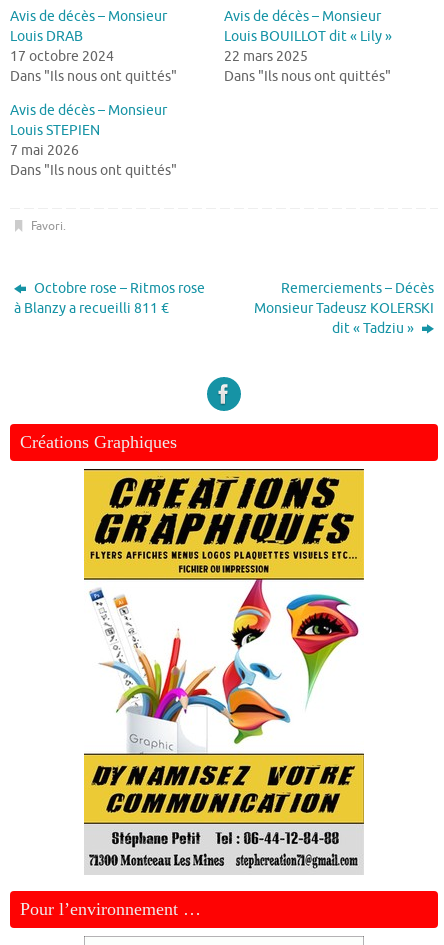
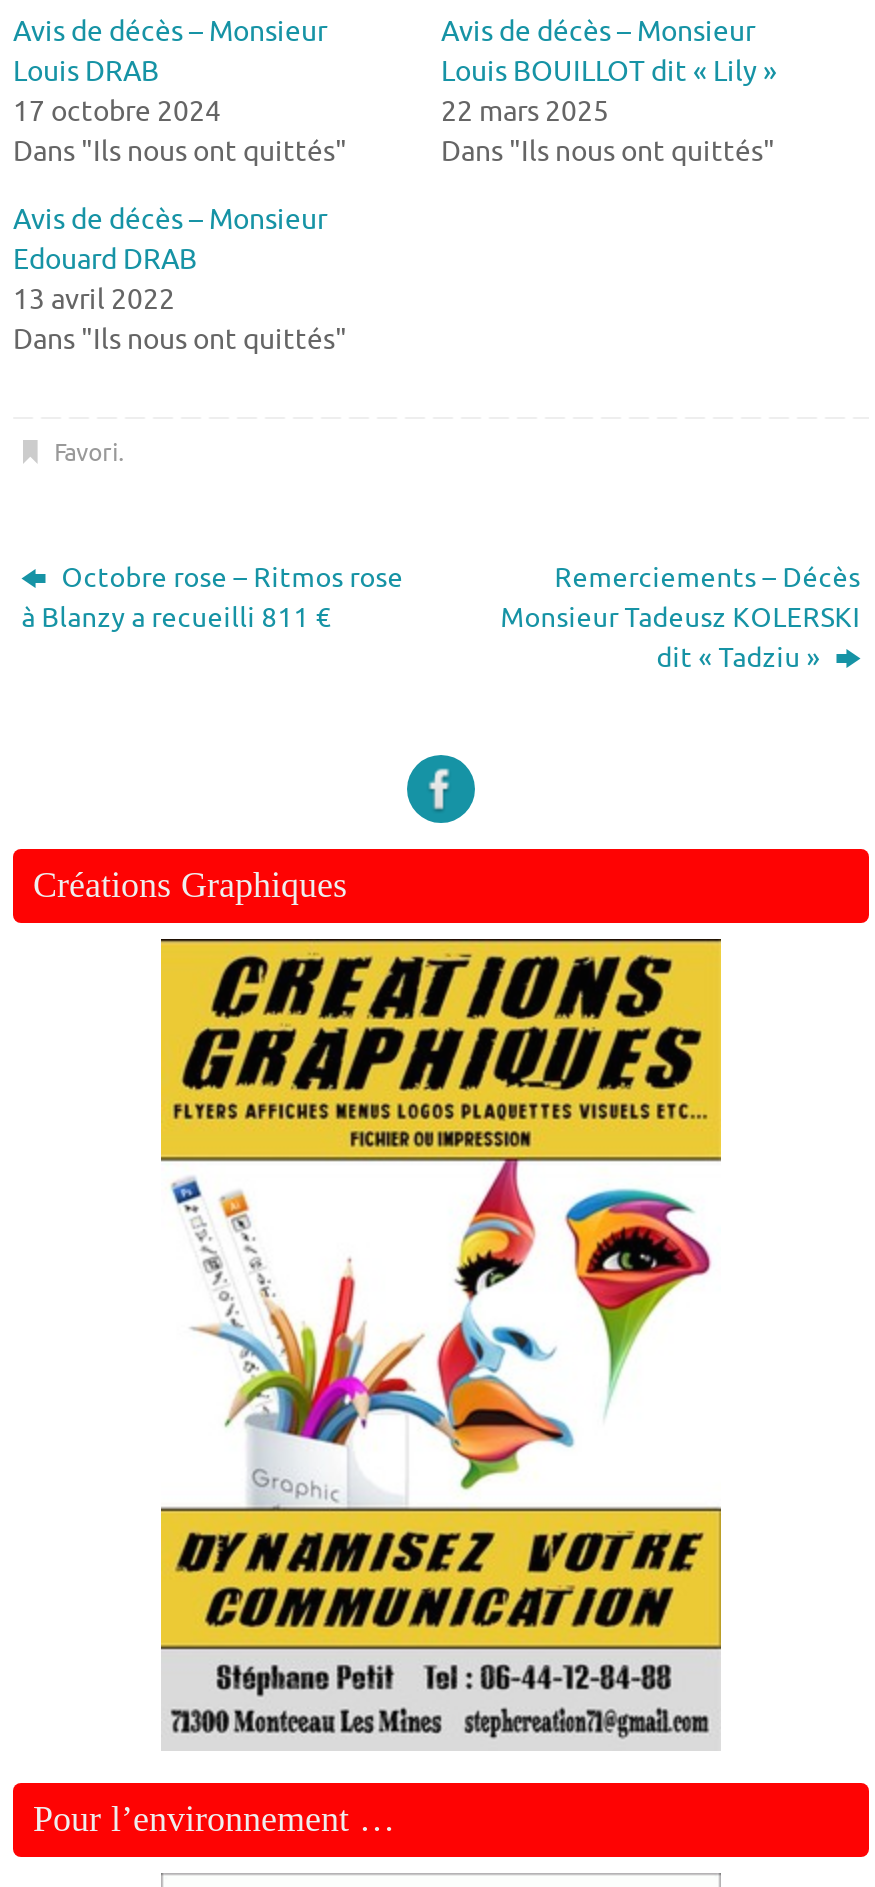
[10,122,100,159] Louis STEPIEN | 7 mai 2026 -> [13,244,197,318] Edouard DRAB | 13 avril 2022

